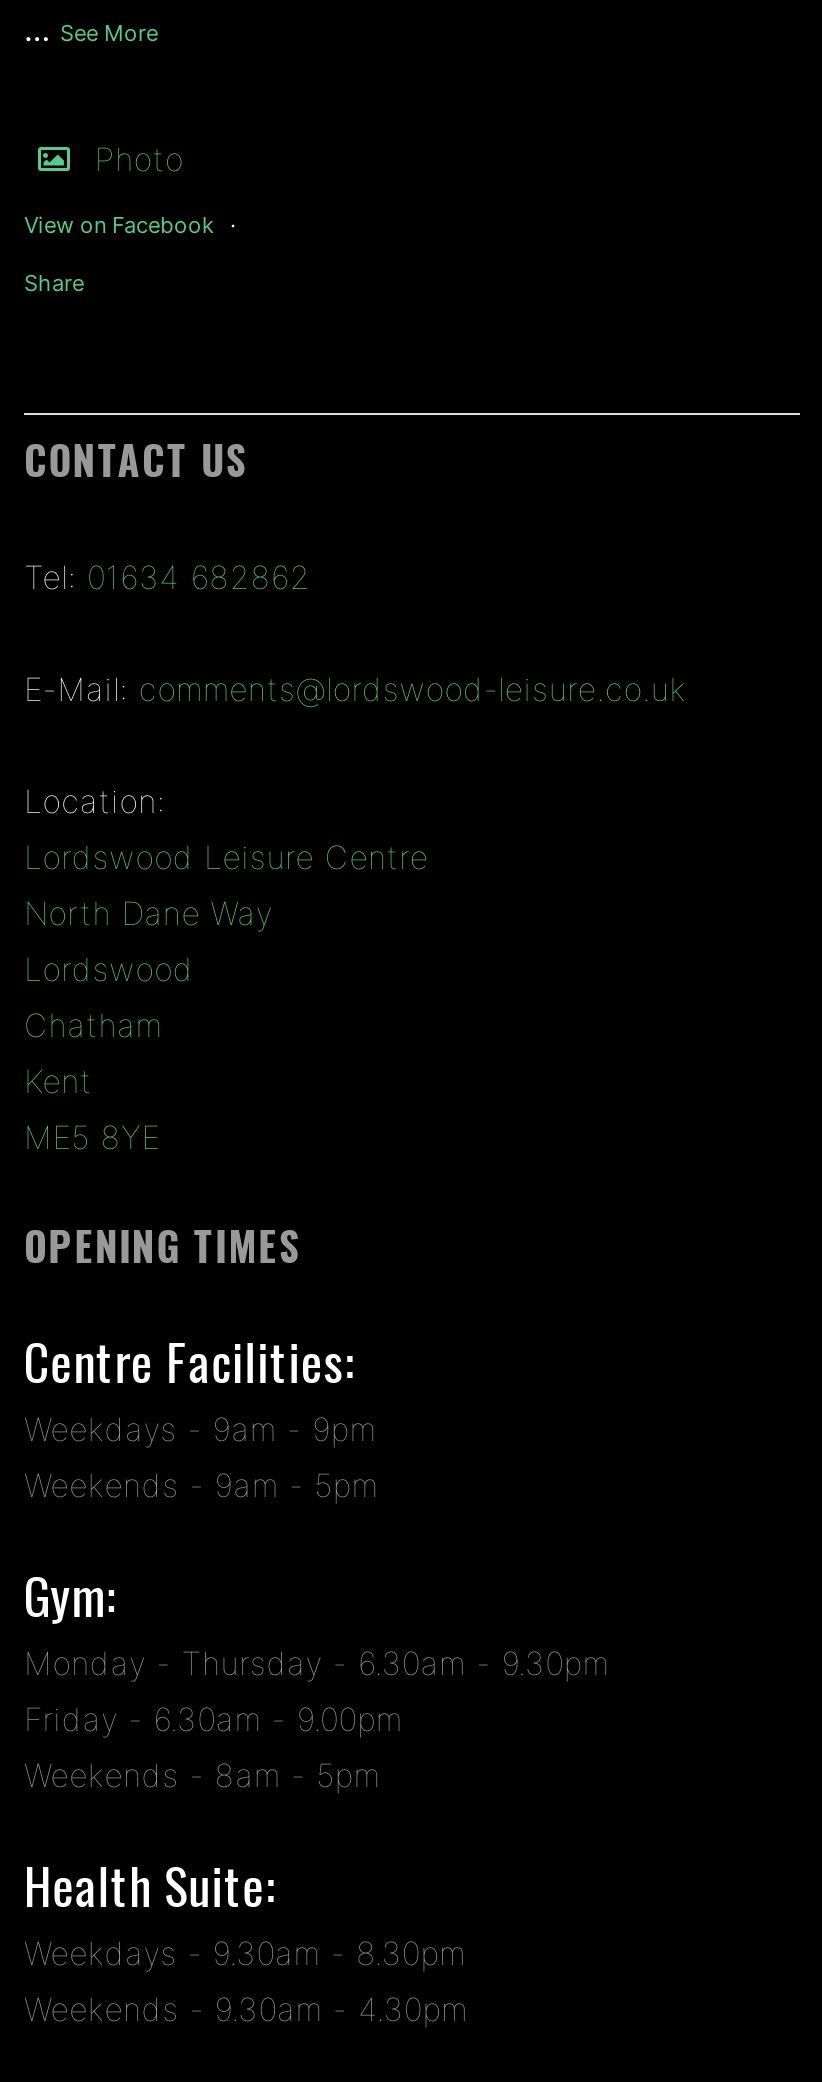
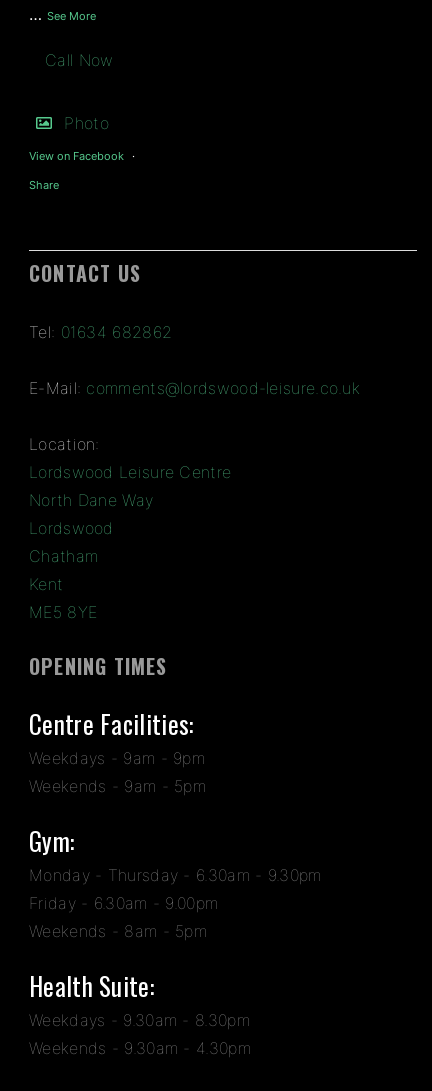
none -> [45,50,113,70] Call Now

